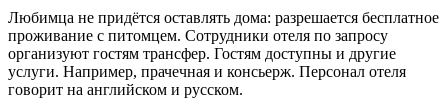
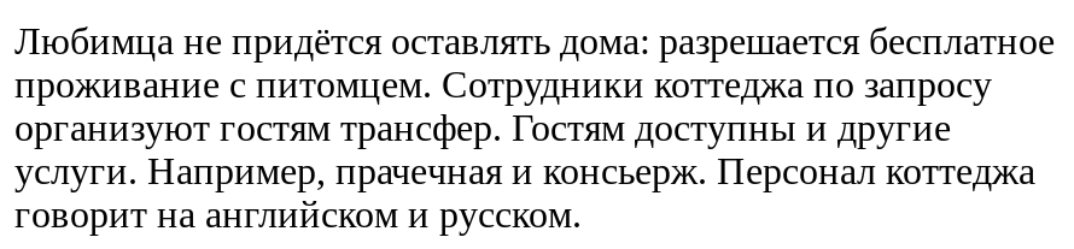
[8,27,388,44] проживание с питомцем. Сотрудники отеля по запросу -> [14,65,992,106] проживание с питомцем. Сотрудники коттеджа по запросу
[8,63,406,80] услуги. Например, прачечная и консьерж. Персонал отеля -> [14,151,1035,192] услуги. Например, прачечная и консьерж. Персонал коттеджа

